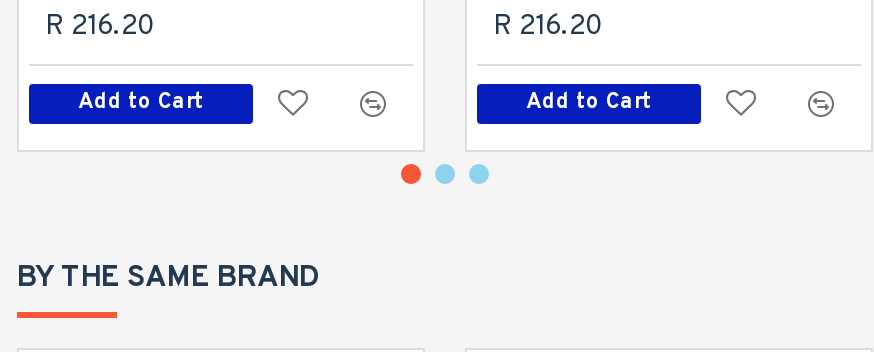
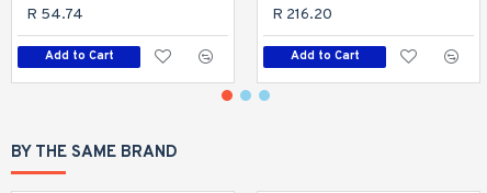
[45,10,155,44] R 216.20 -> [26,5,83,24] R 54.74

